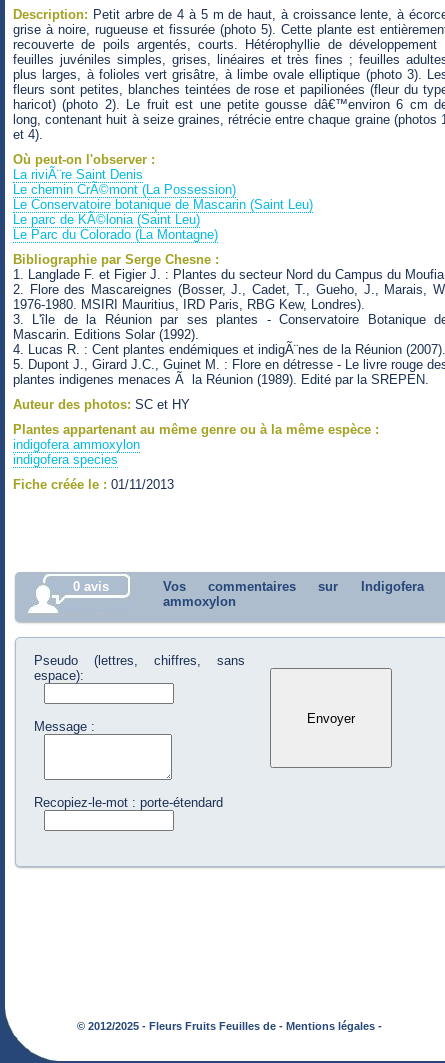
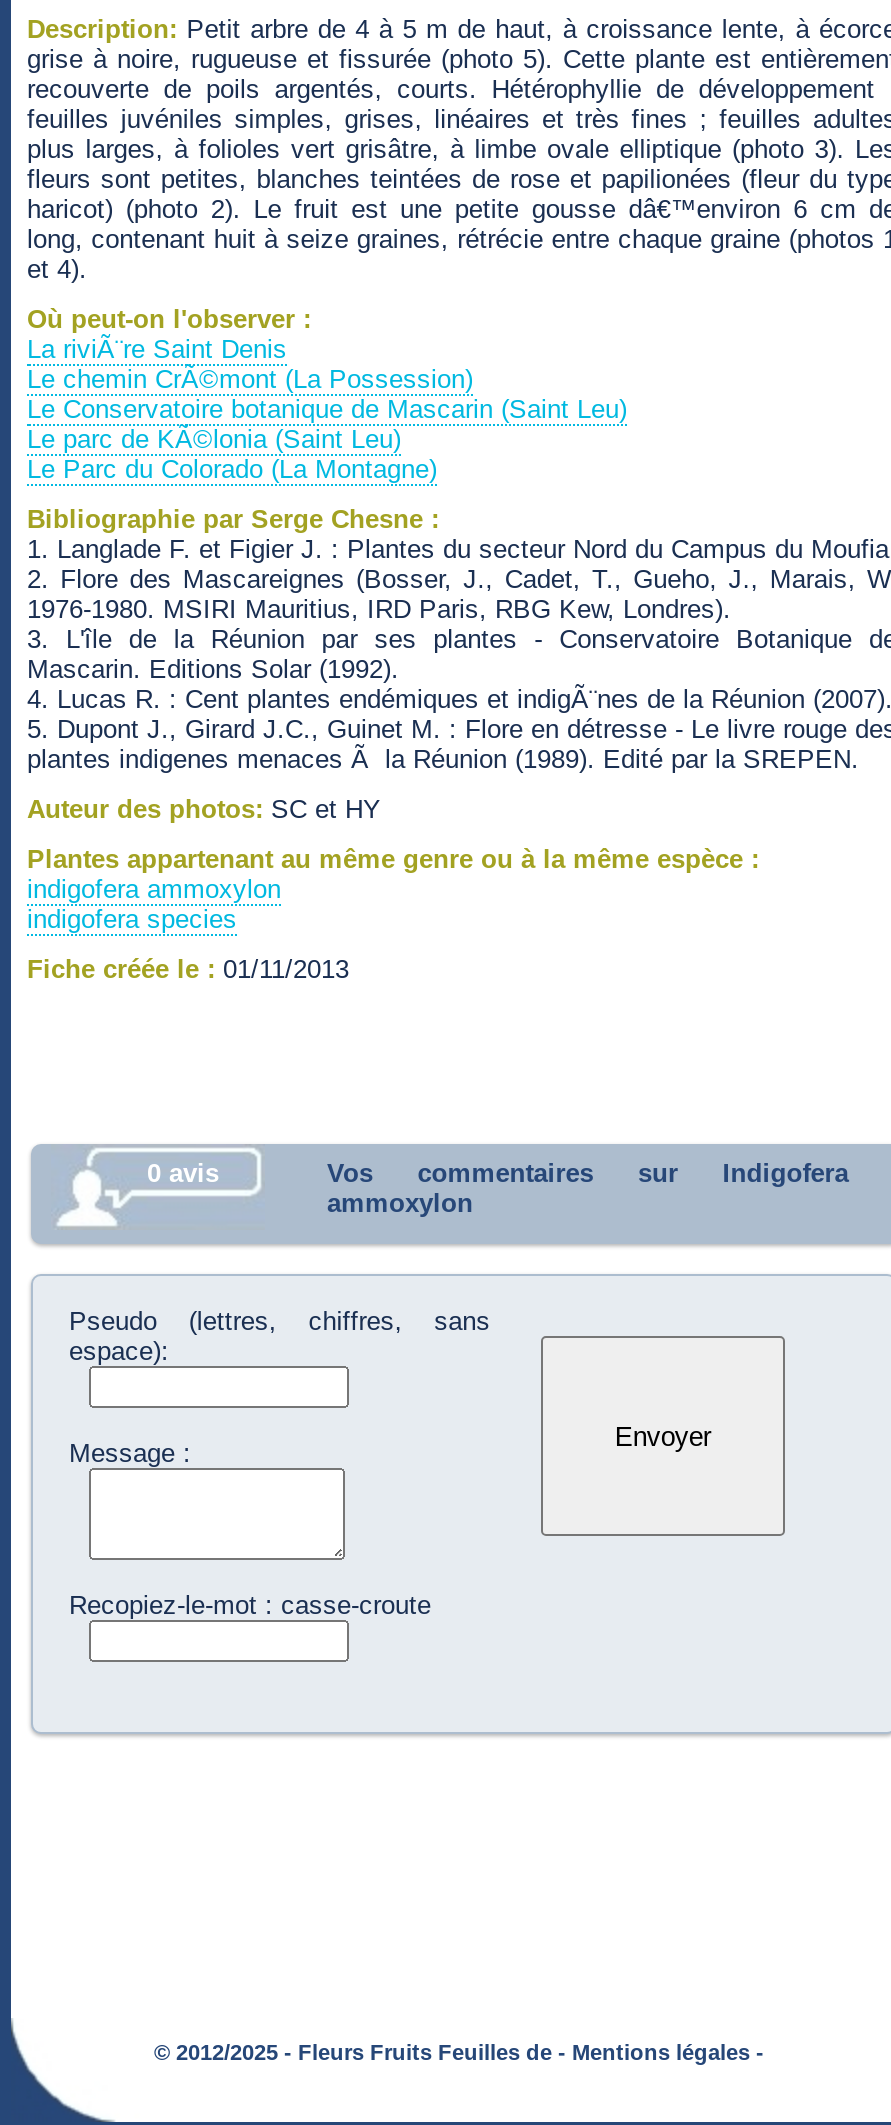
[34,795,223,810] Recopiez-le-mot : porte-étendard -> [69,1590,431,1620] Recopiez-le-mot : casse-croute

